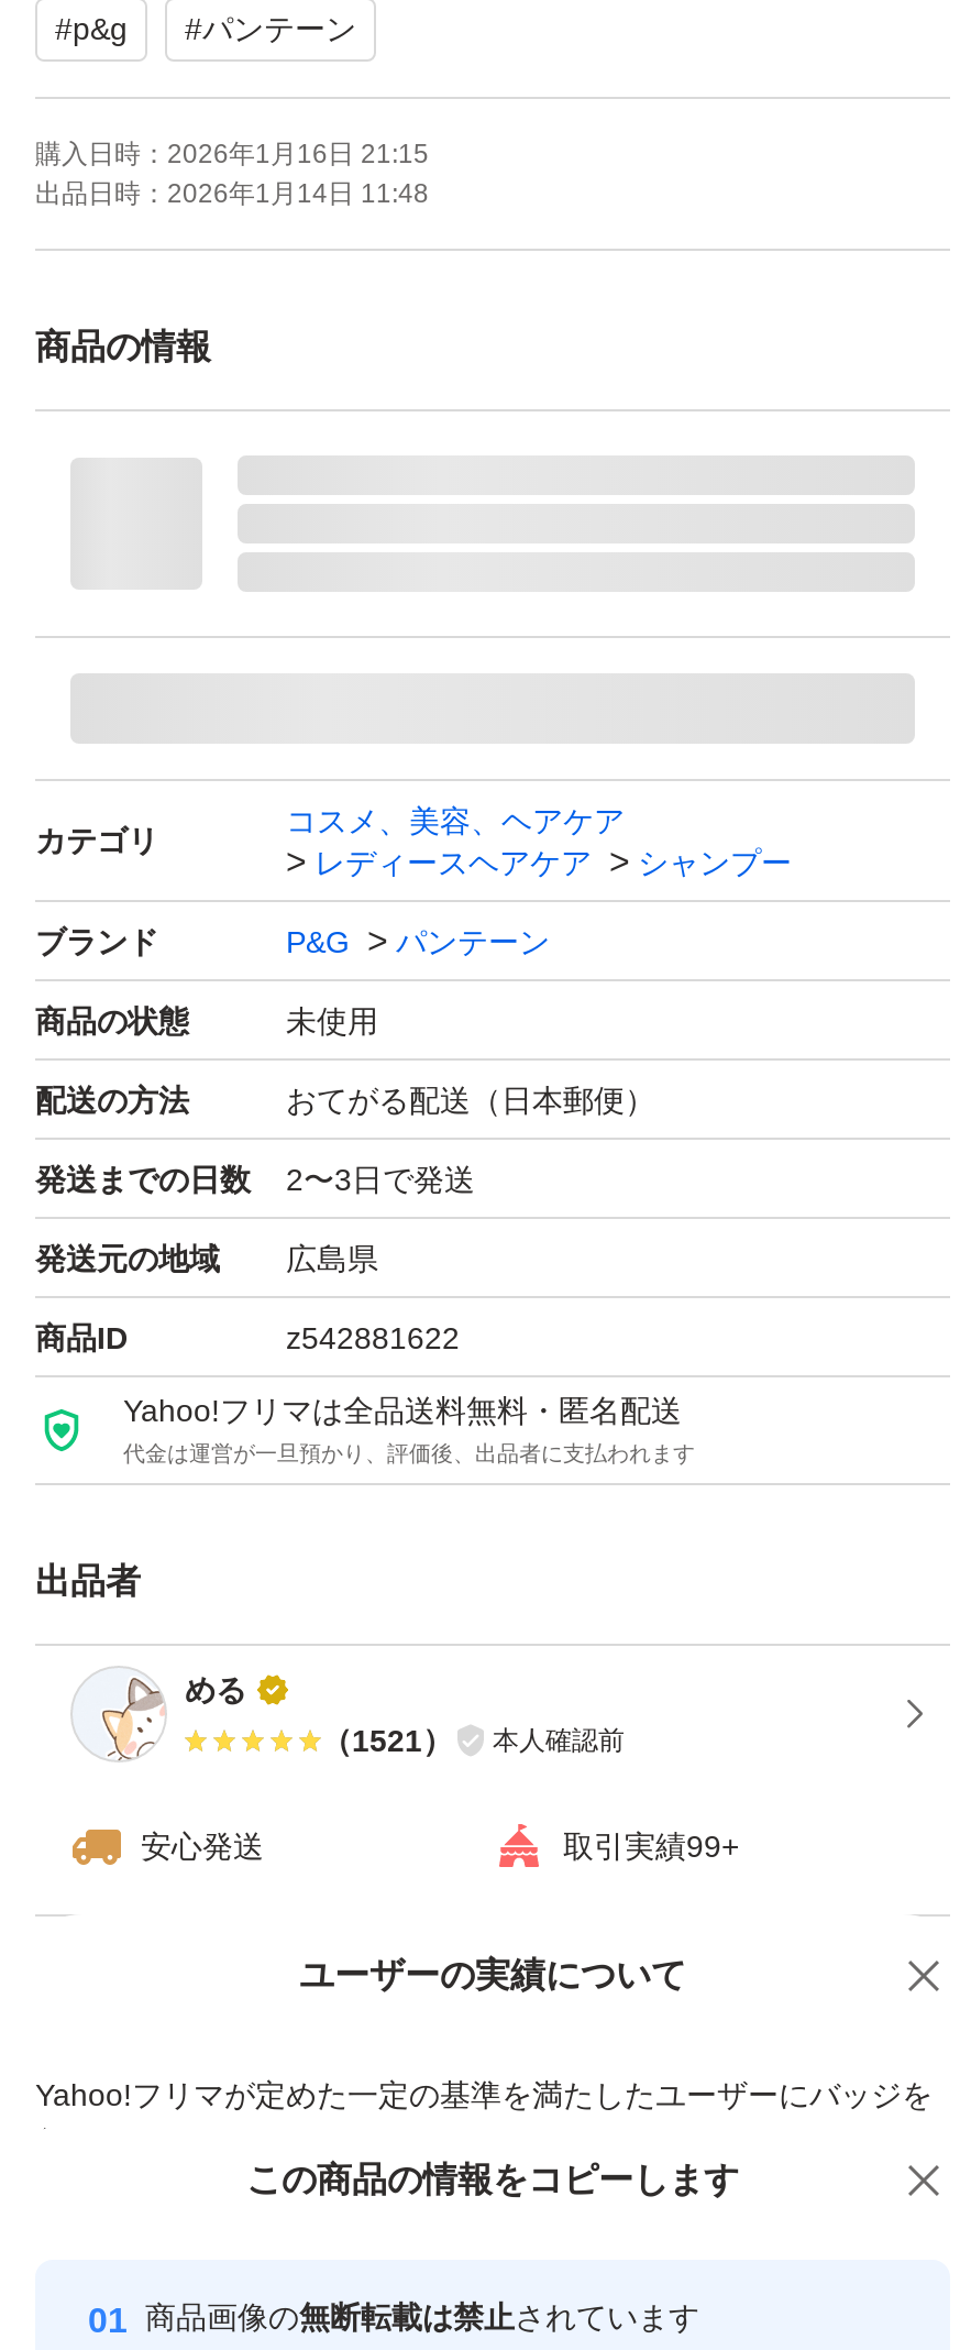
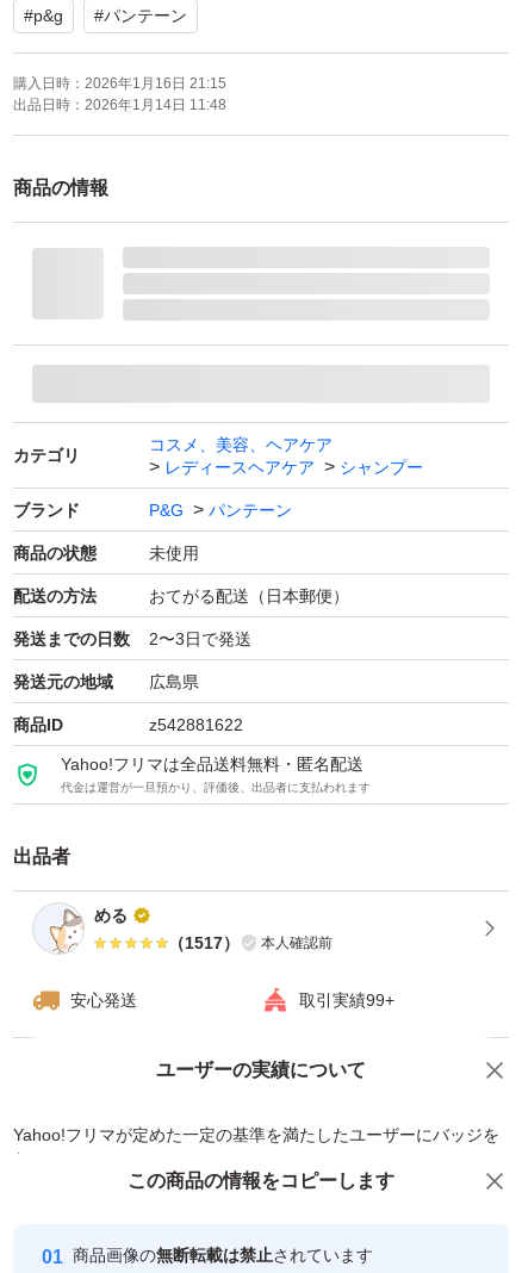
[321,1723,625,1758] （1521） 本人確認前 -> [168,933,333,952] （1517） 本人確認前

